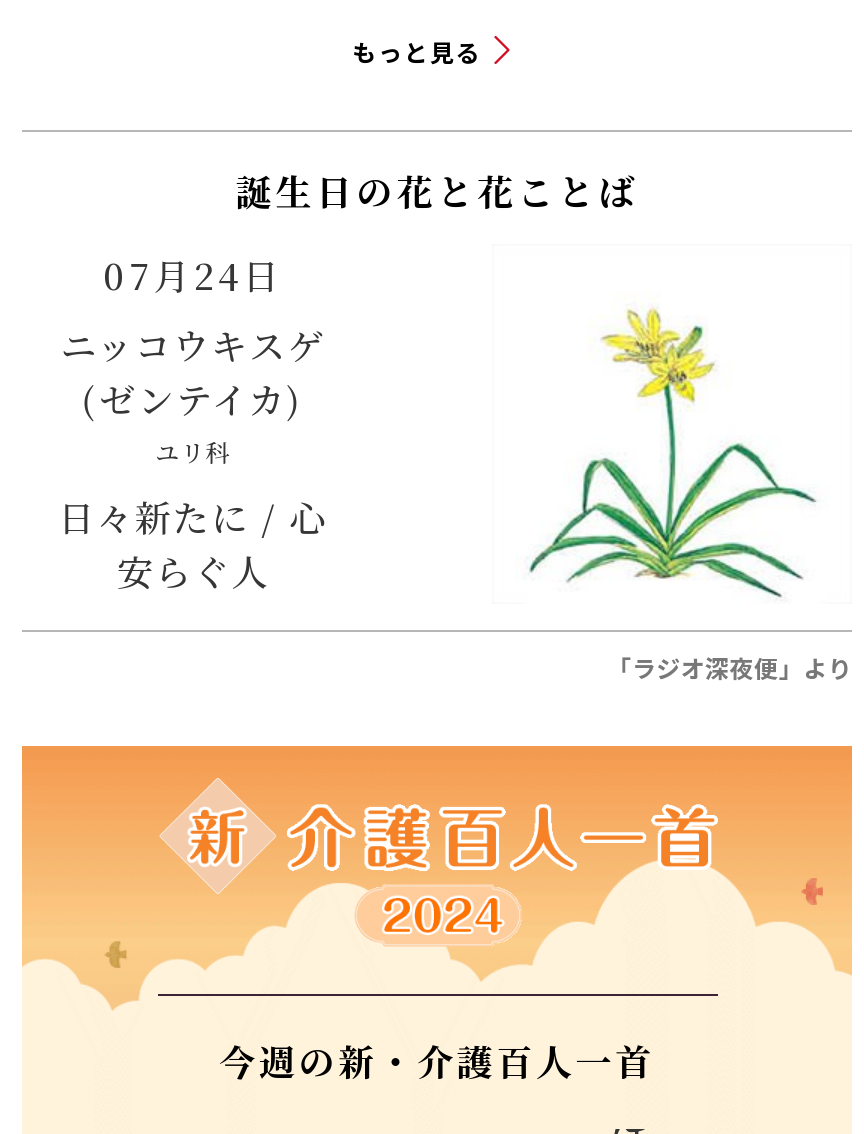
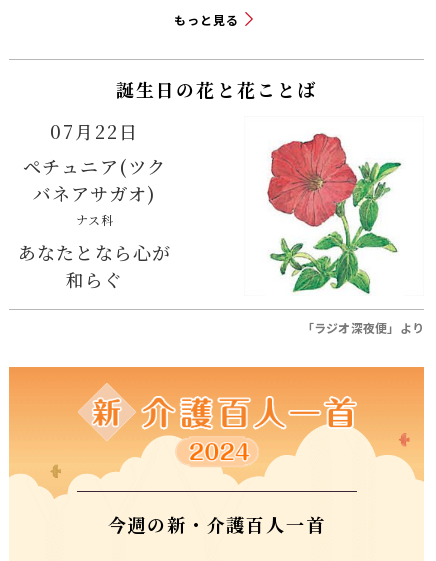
[58,248,328,596] 07月24日 | ニッコウキスゲ | (ゼンテイカ) | ユリ科 | 日々新たに / 心 | 安らぐ人 -> [18,118,171,292] 07月22日 | ペチュニア(ツク | バネアサガオ) | ナス科 | あなたとなら心が | 和らぐ
[528,278,818,600] [image] -> [263,132,405,295] [image]

